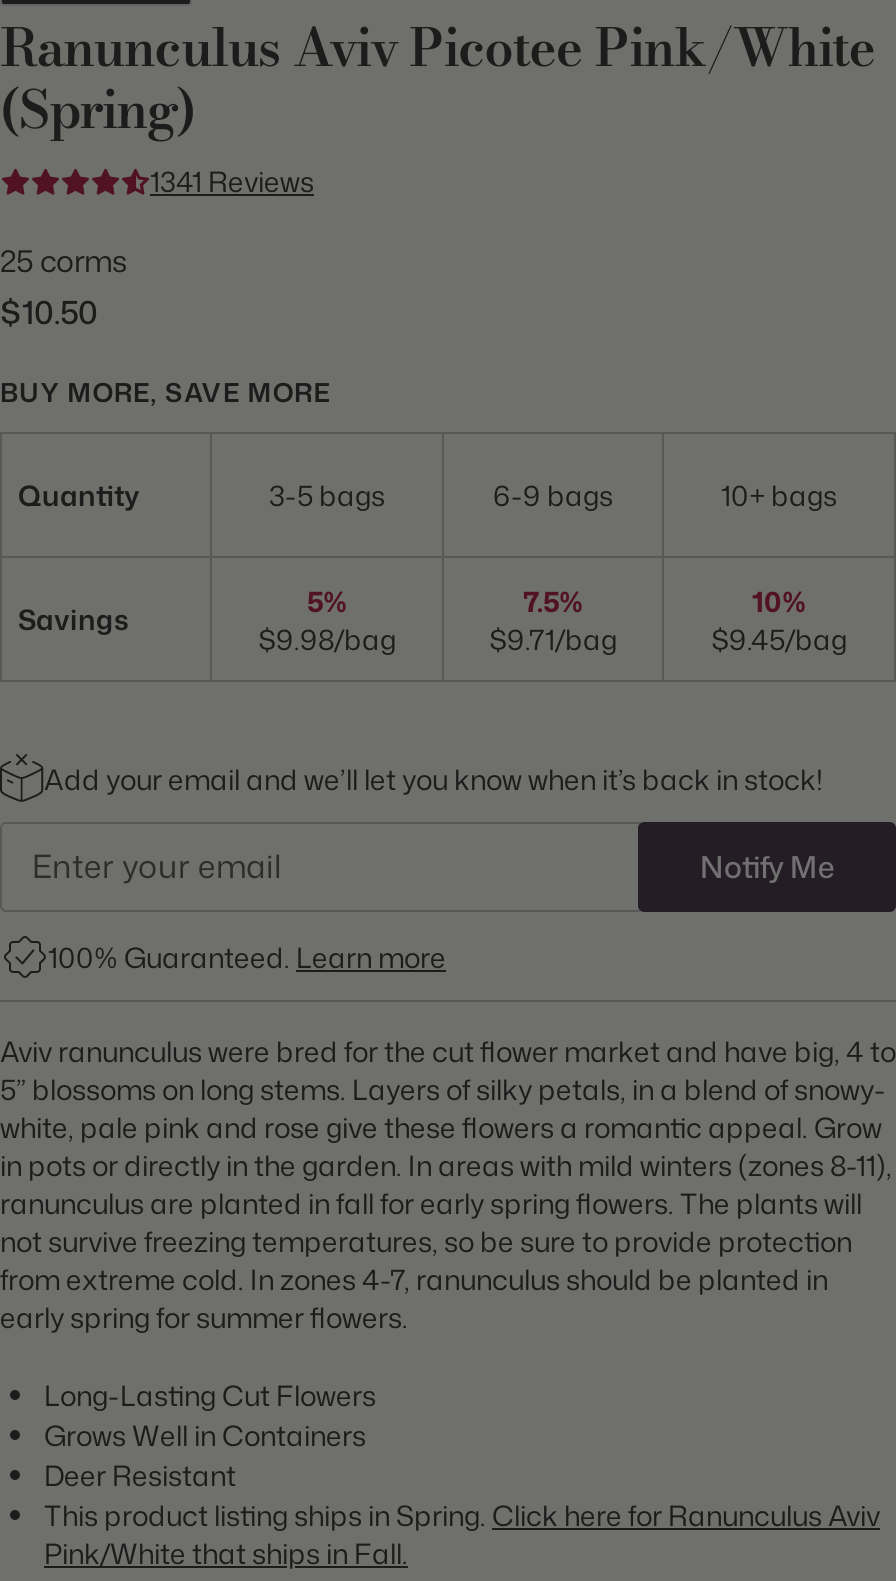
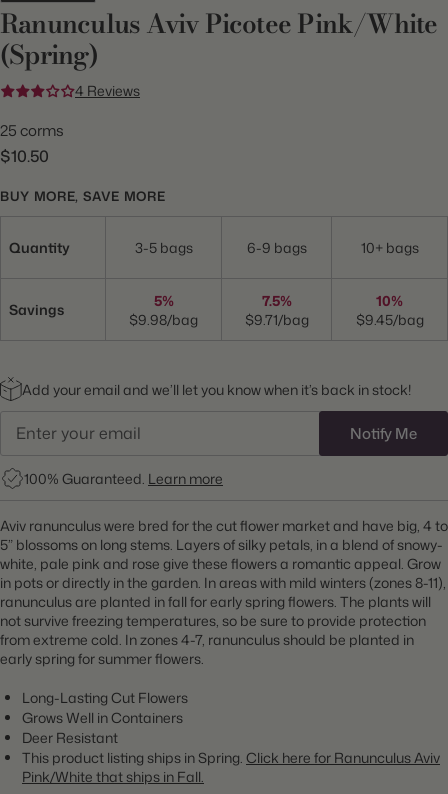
[150,162,314,200] 1341 Reviews -> [75,81,140,100] 4 Reviews

